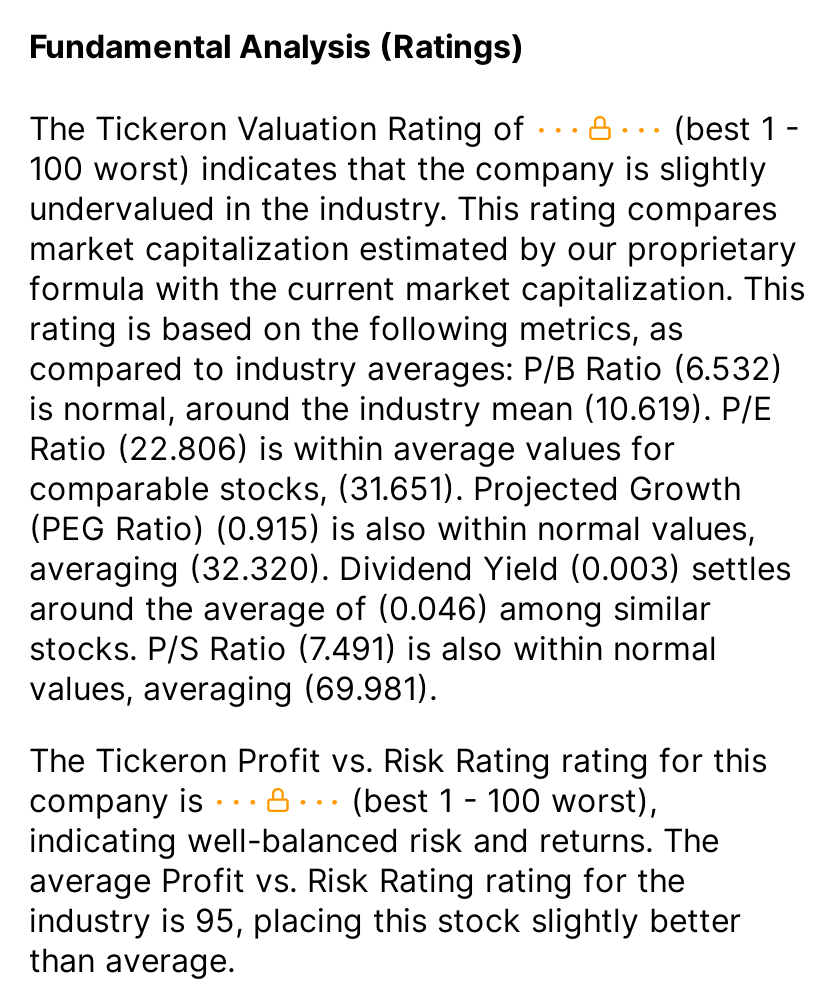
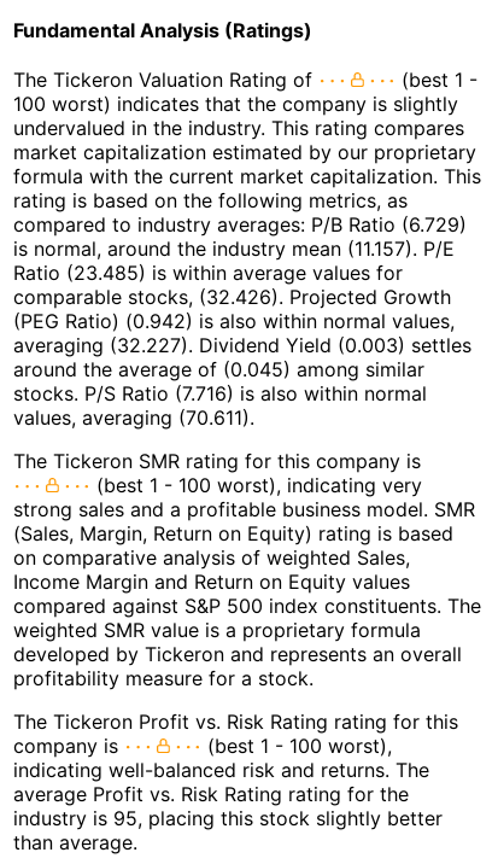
[29,348,791,708] compared to industry averages: P/B Ratio (6.532) | is normal, around the industry mean (10.619). P/E | Ratio (22.806) is within average values for | comparable stocks, (31.651). Projected Growth | (PEG Ratio) (0.915) is also within normal values, | averaging (32.320). Dividend Yield (0.003) settles | around the average of (0.046) among similar | stocks. P/S Ratio (7.491) is also within normal | values, averaging (69.981). -> [13,212,481,690] compared to industry averages: P/B Ratio (6.729) | is normal, around the industry mean (11.157). P/E | Ratio (23.485) is within average values for | comparable stocks, (32.426). Projected Growth | (PEG Ratio) (0.942) is also within normal values, | averaging (32.227). Dividend Yield (0.003) settles | around the average of (0.045) among similar | stocks. P/S Ratio (7.716) is also within normal | values, averaging (70.611). | The Tickeron SMR rating for this company is | (best 1 - 100 worst), indicating very | strong sales and a profitable business model. SMR | (Sales, Margin, Return on Equity) rating is based | on comparative analysis of weighted Sales, | Income Margin and Return on Equity values | compared against S&P 500 index constituents. The | weighted SMR value is a proprietary formula | developed by Tickeron and represents an overall | profitability measure for a stock.

